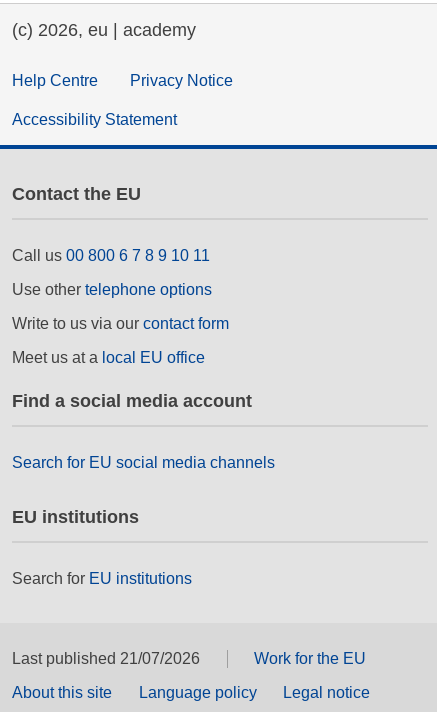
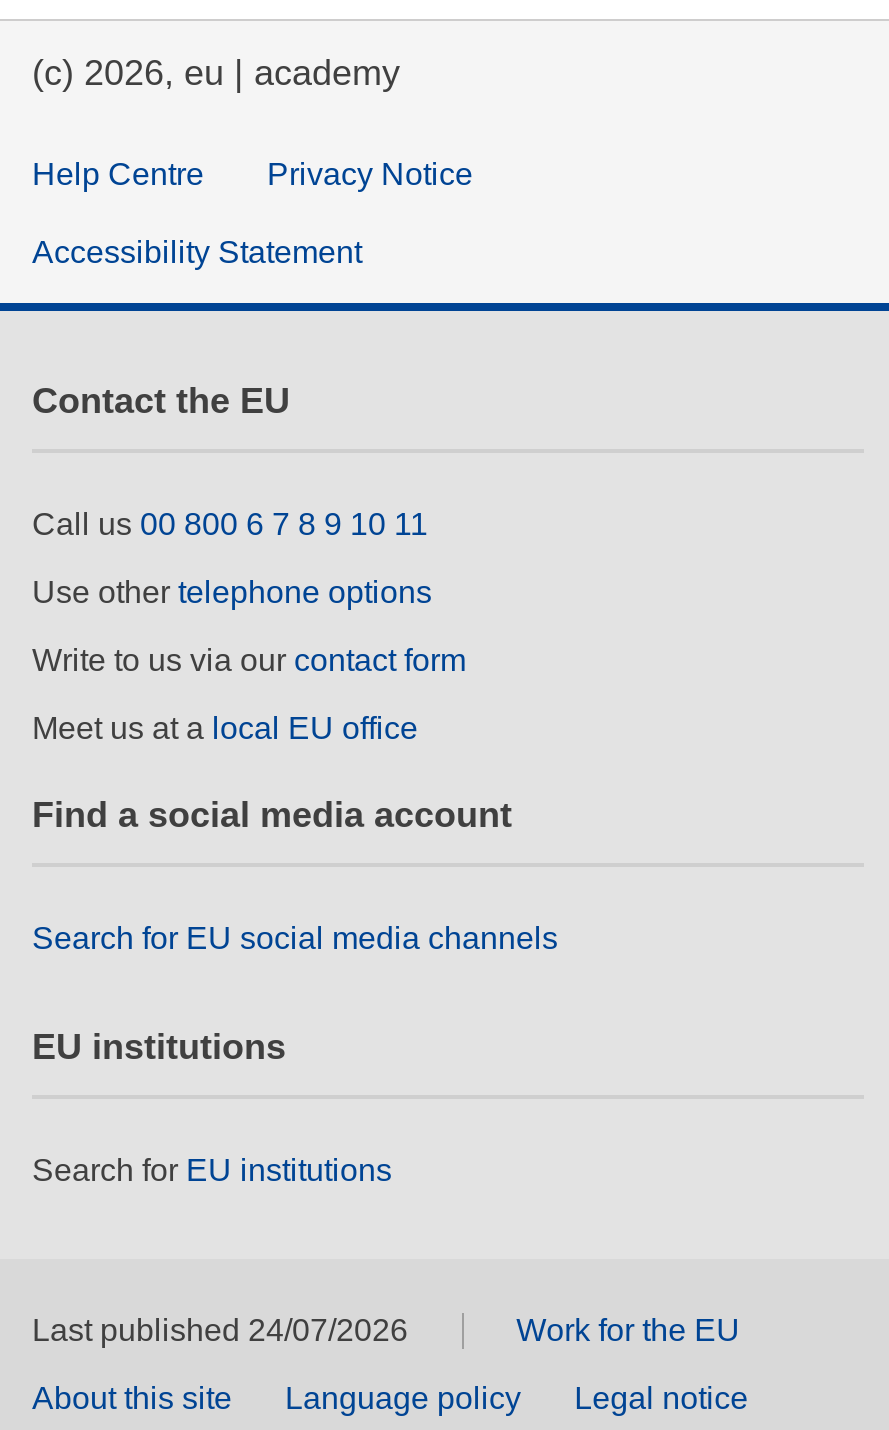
[12,650,200,667] Last published 21/07/2026 -> [32,1313,408,1347] Last published 24/07/2026

